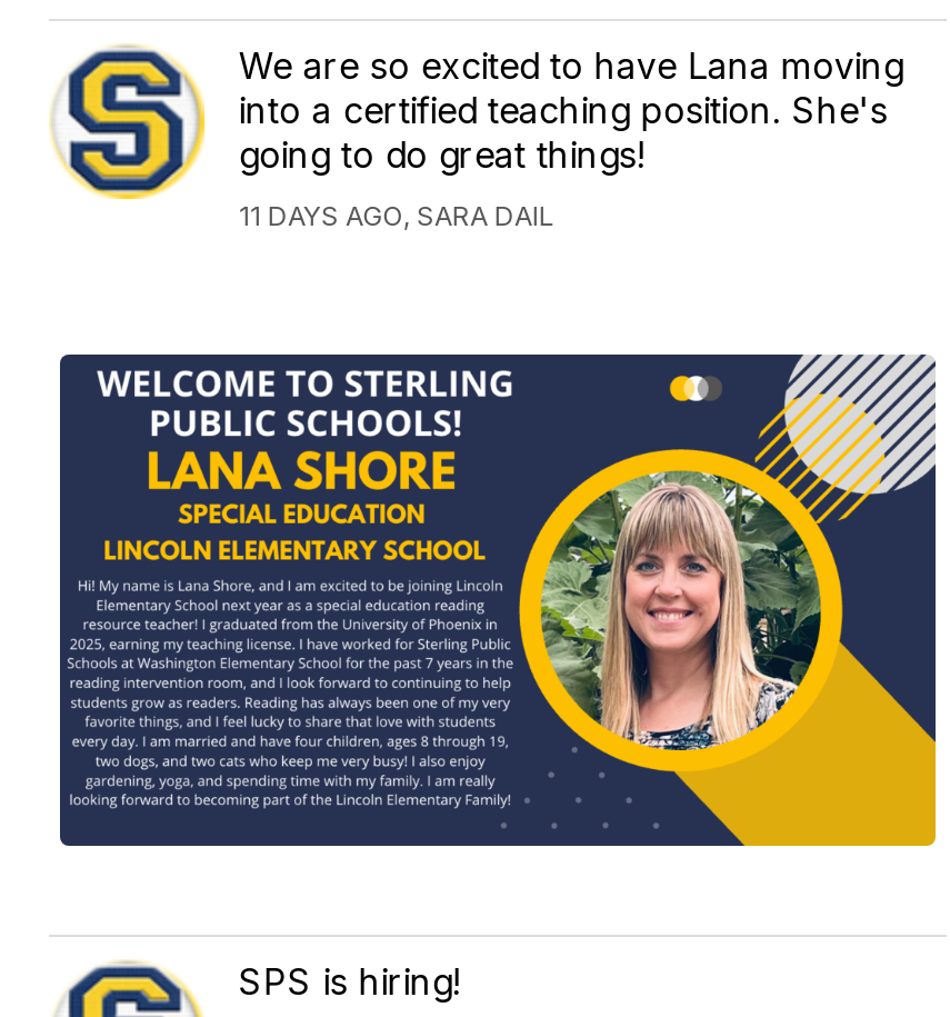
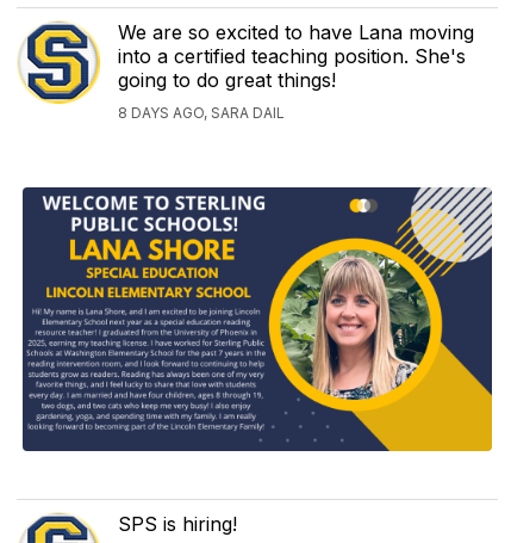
[239,198,554,231] 11 DAYS AGO, SARA DAIL -> [118,103,285,121] 8 DAYS AGO, SARA DAIL

